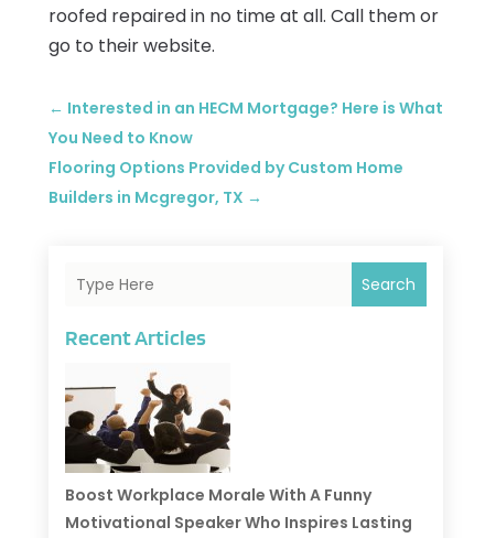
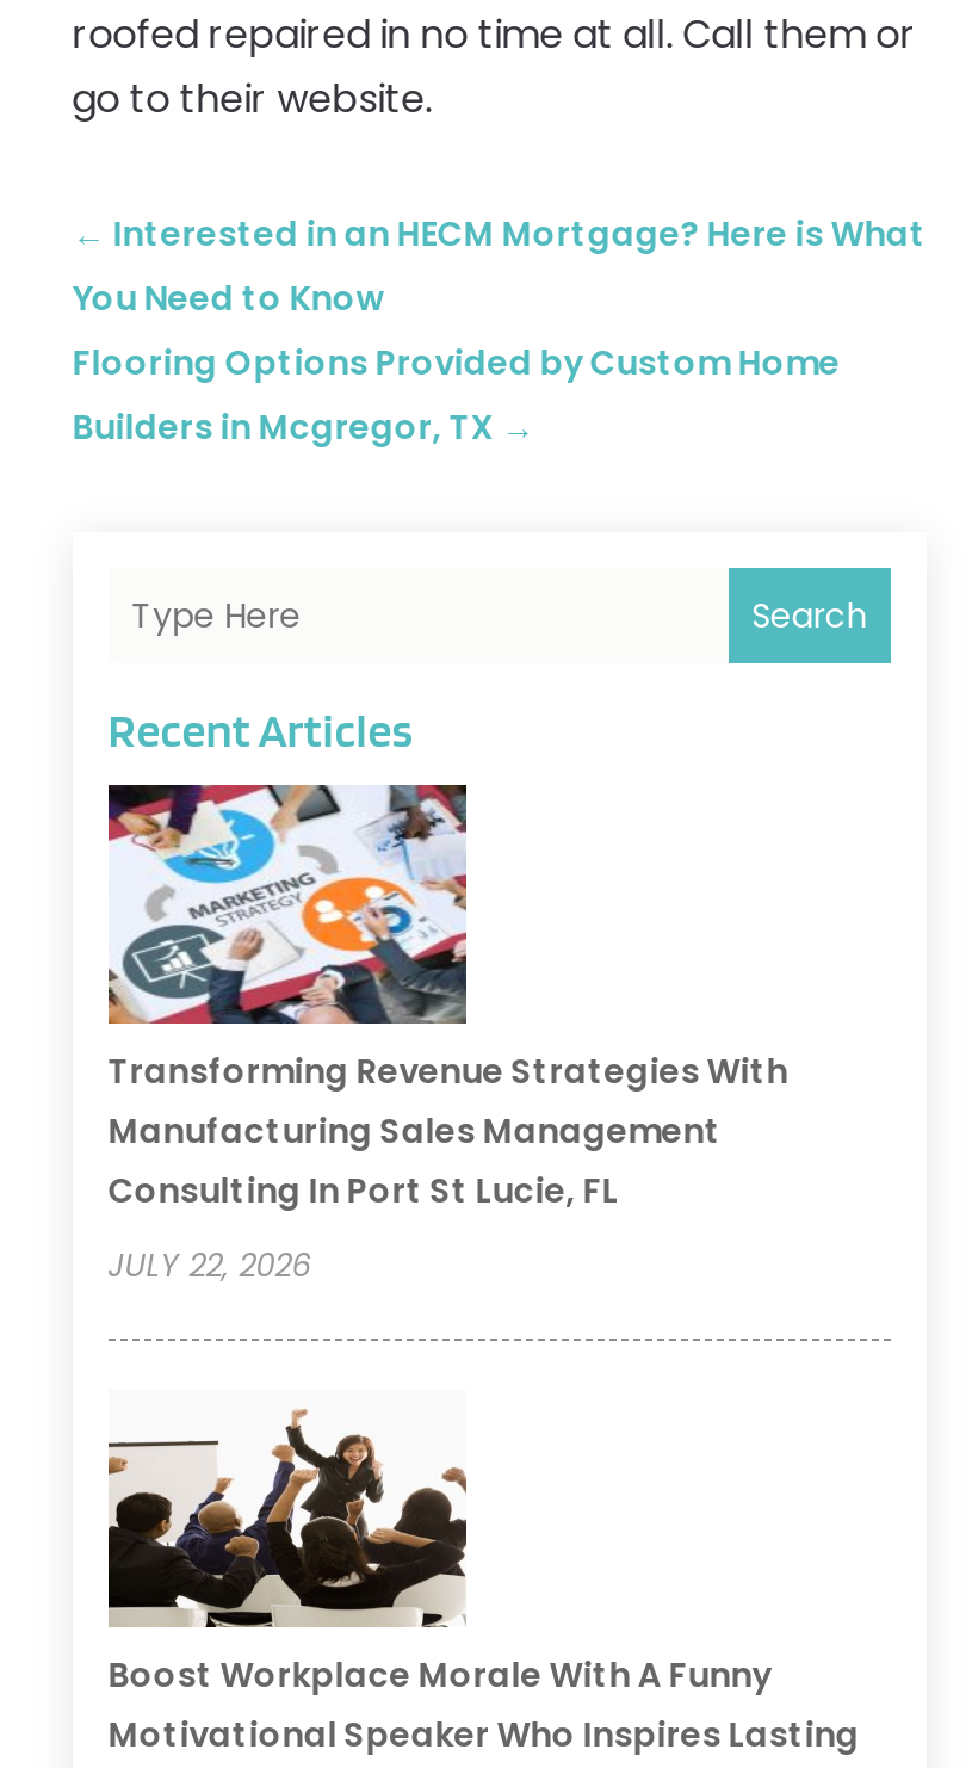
none -> [106,783,788,1288] [image] | Transforming Revenue Strategies With | Manufacturing Sales Management | Consulting In Port St Lucie, FL | JULY 22, 2026

